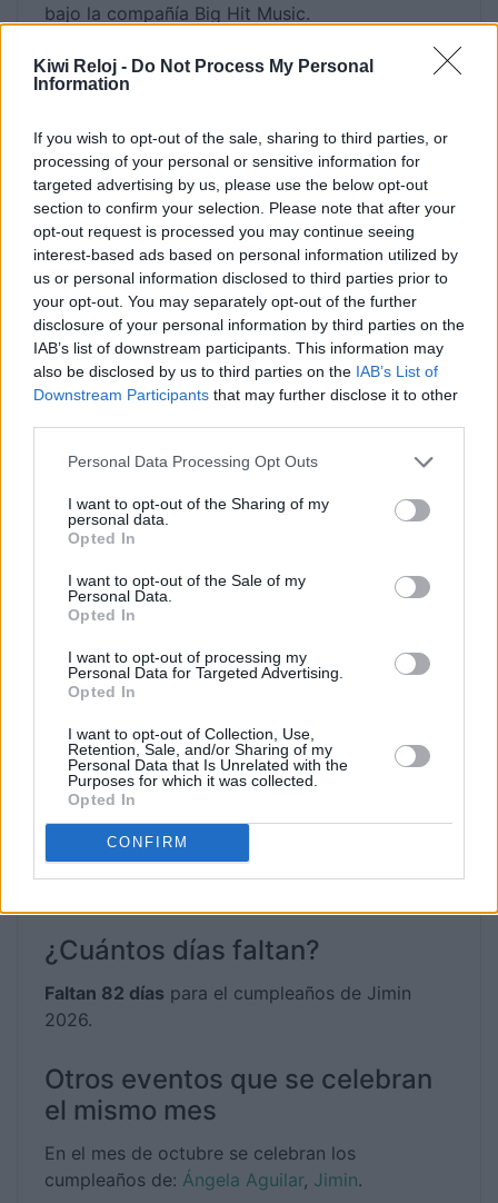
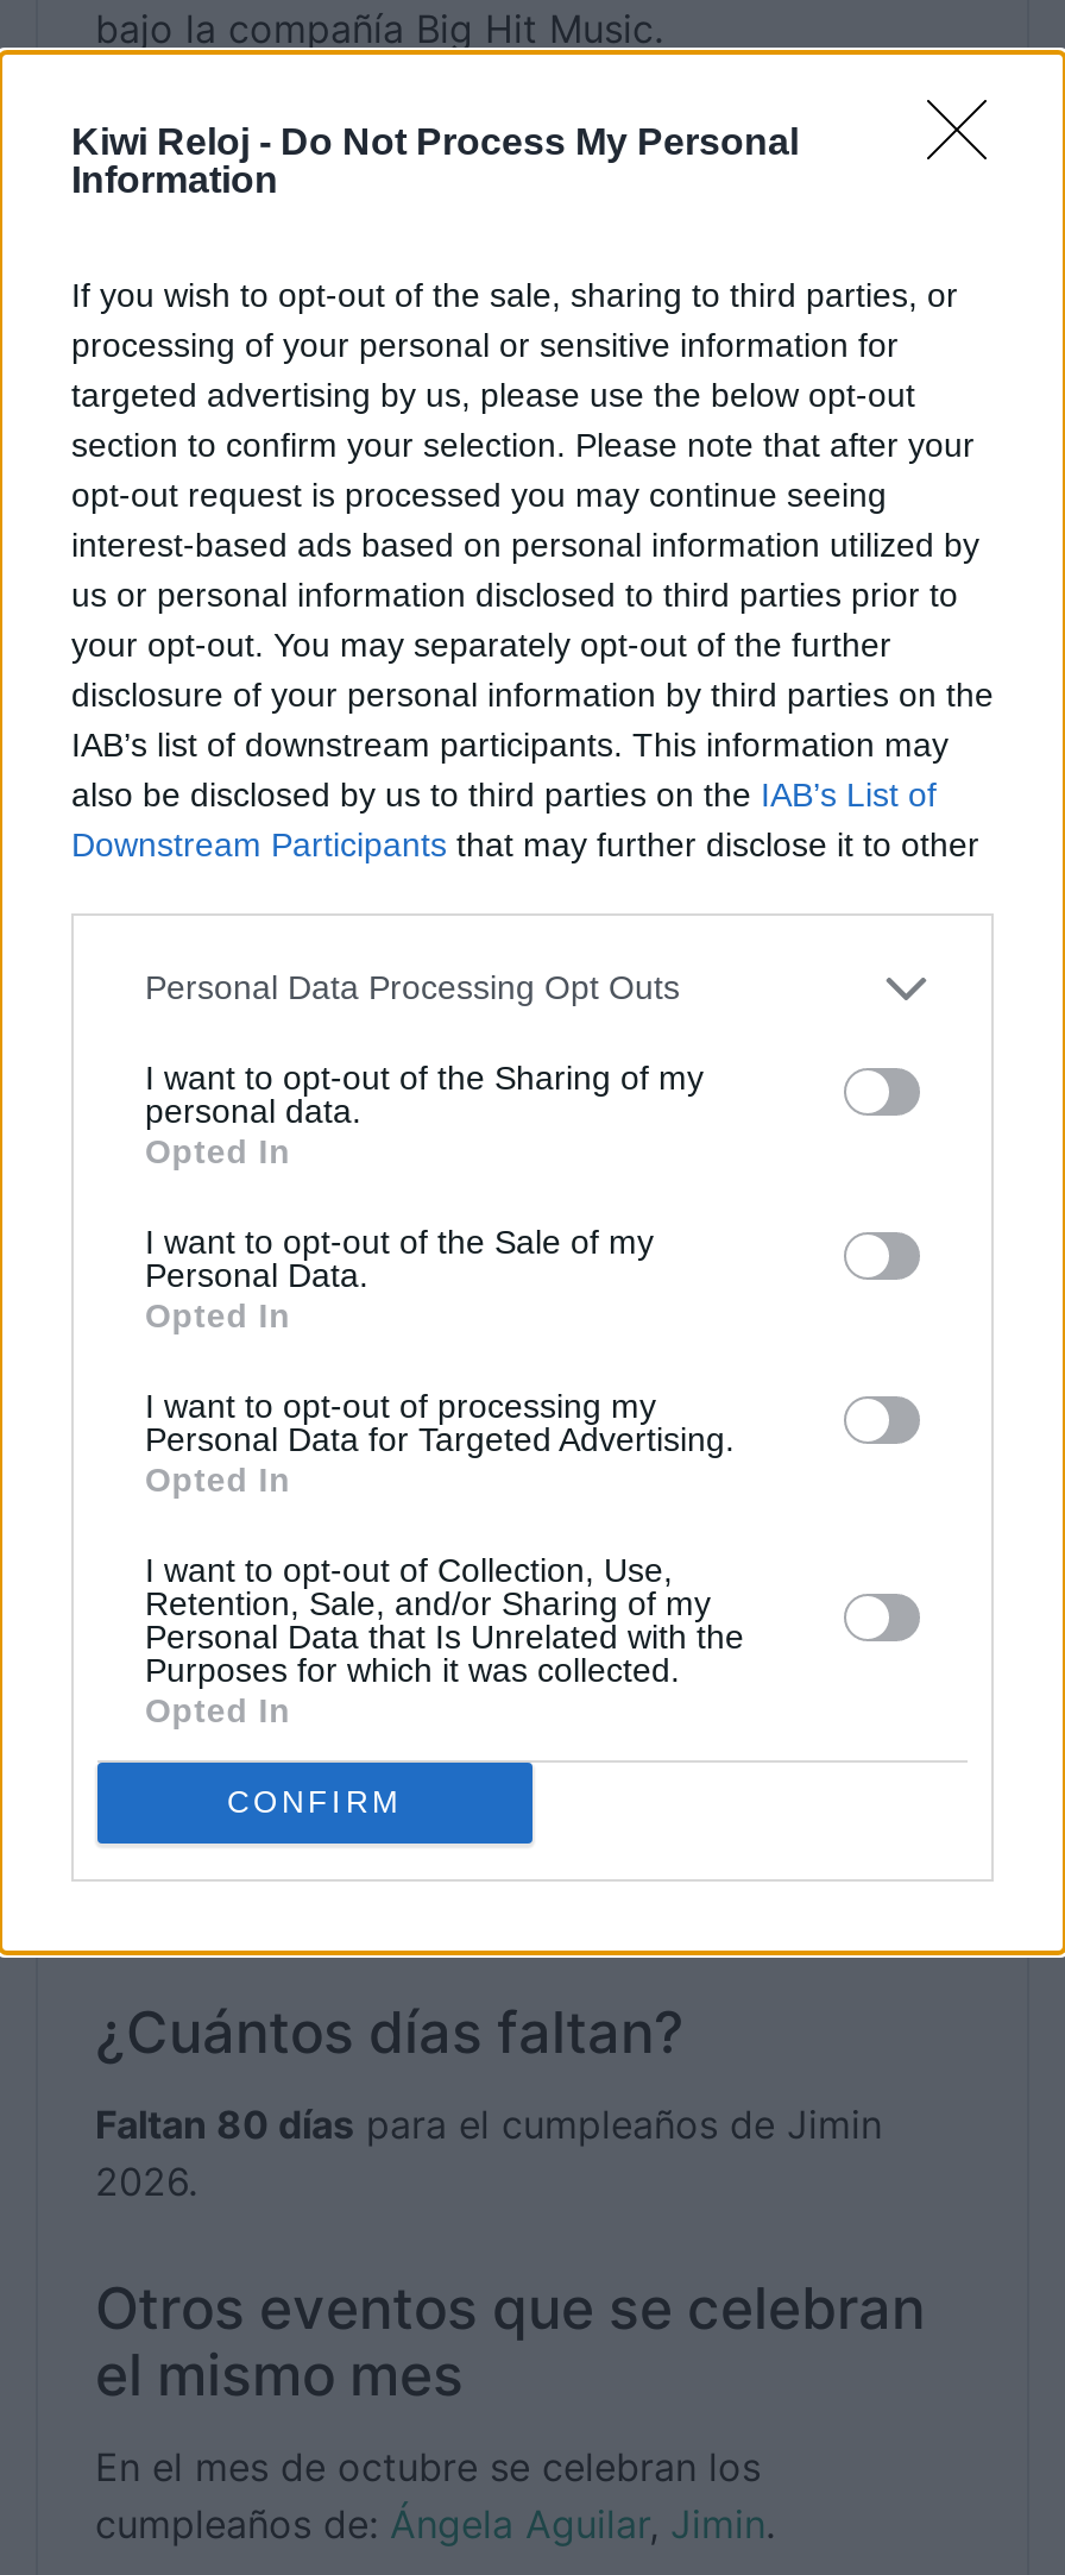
[44,982,411,1004] Faltan 82 días para el cumpleaños de Jimin -> [95,2100,882,2148] Faltan 80 días para el cumpleaños de Jimin

